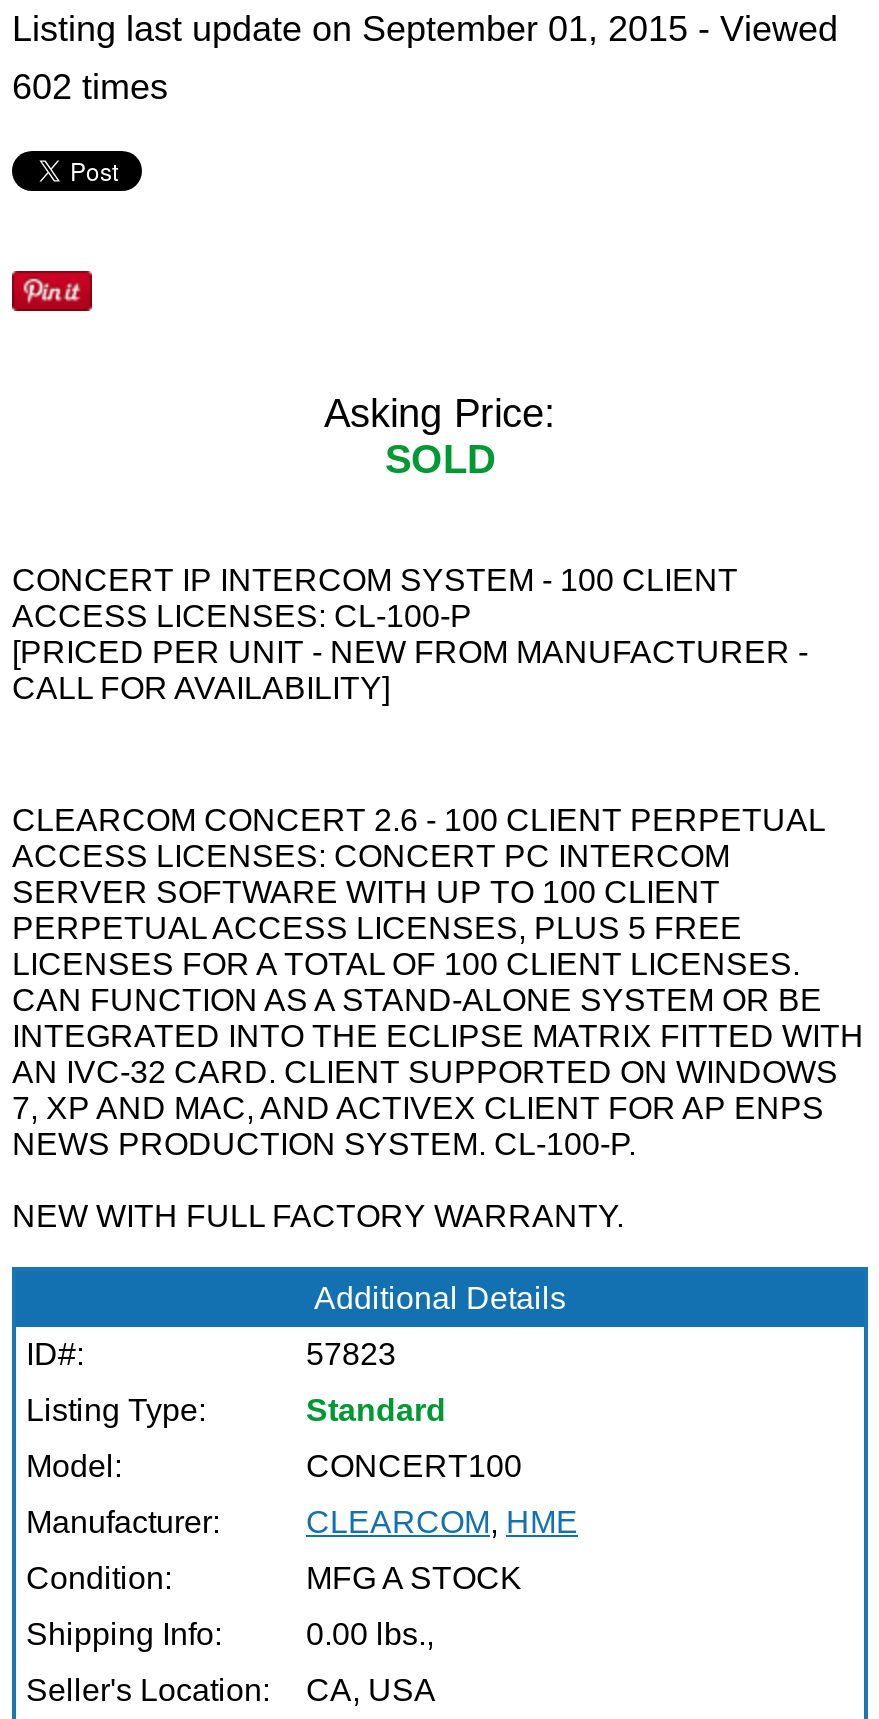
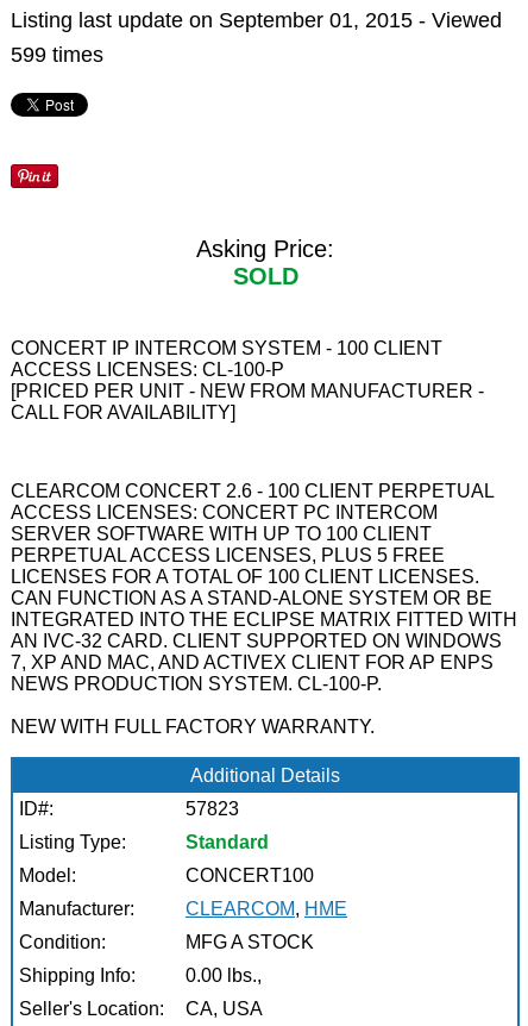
[12,67,168,107] 602 times -> [11,43,103,67] 599 times

